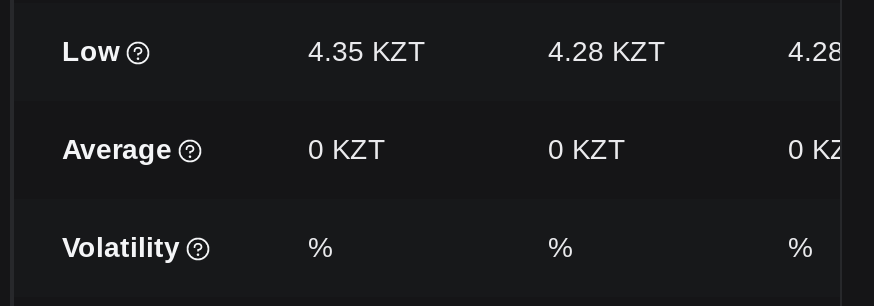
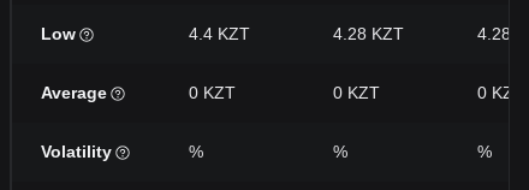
[308,35,426,67] 4.35 KZT -> [189,24,250,43] 4.4 KZT

